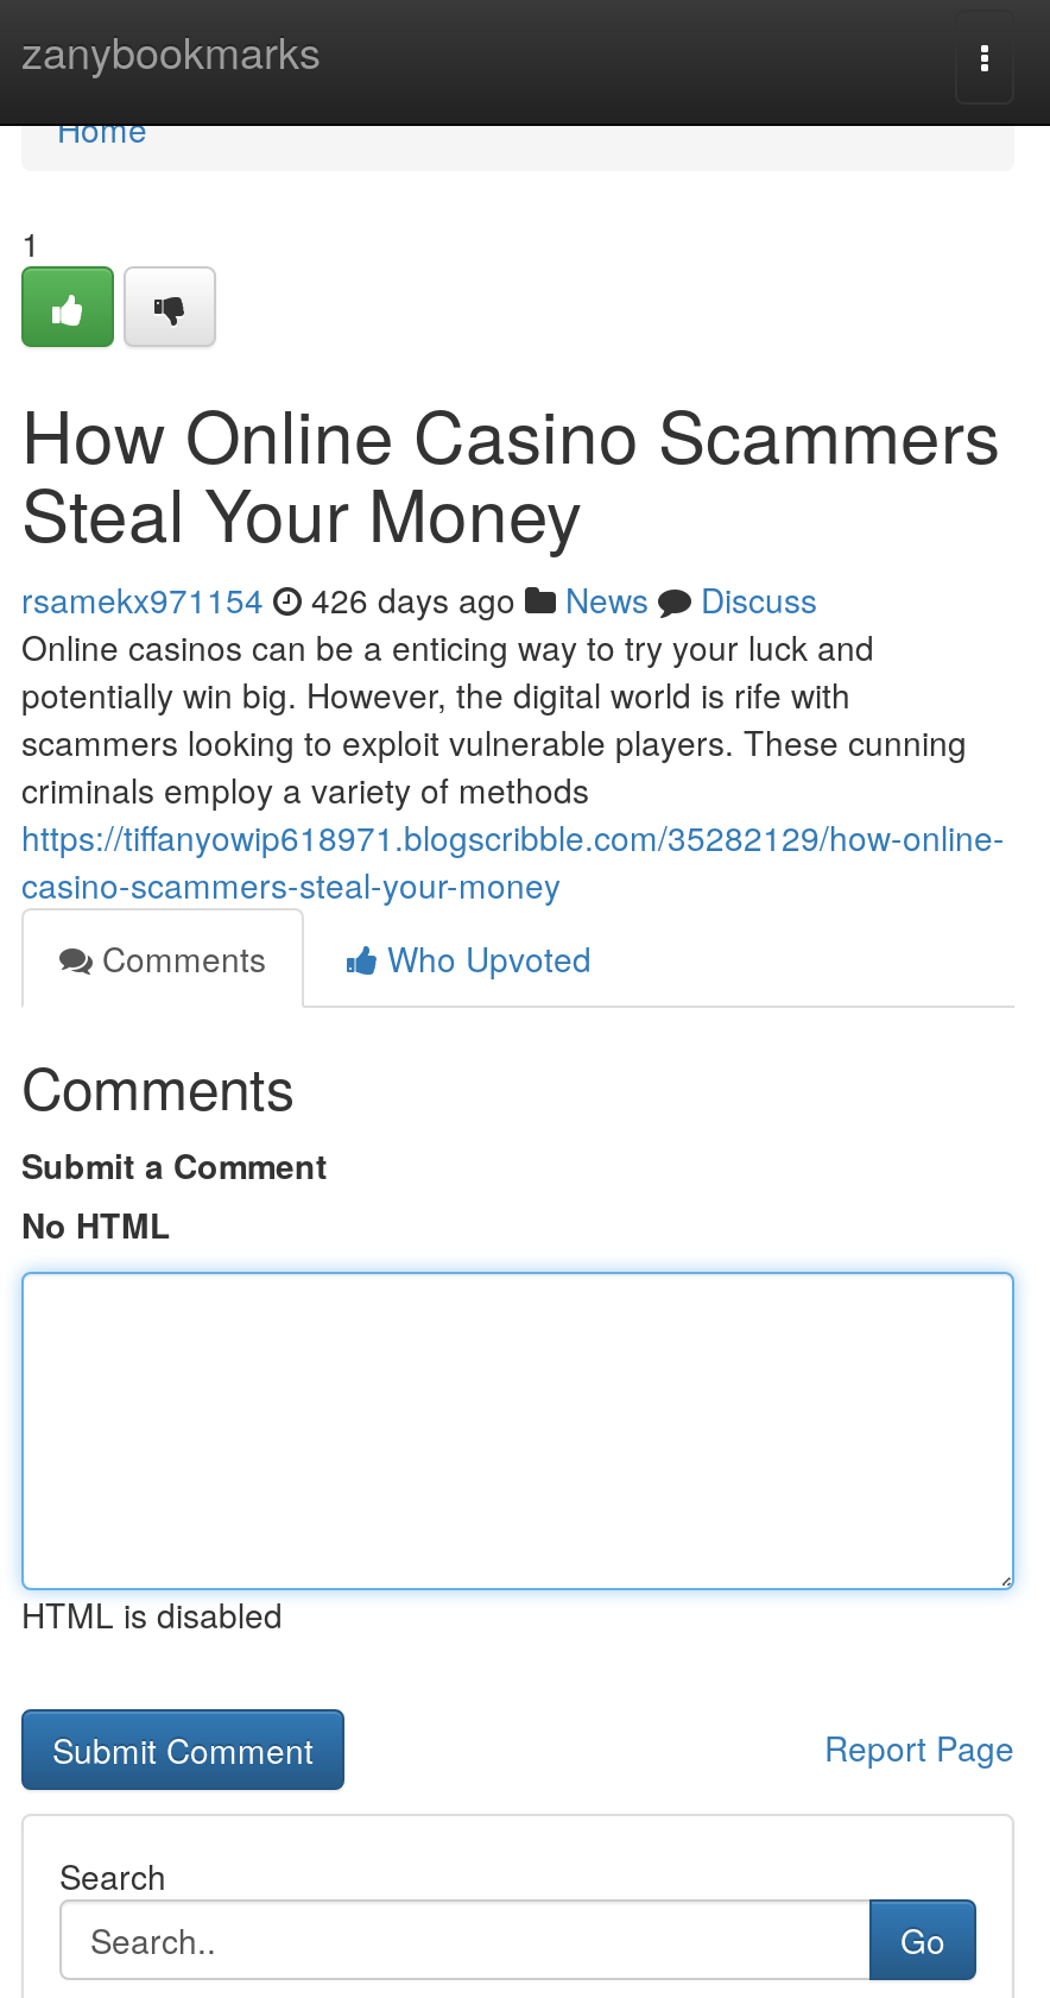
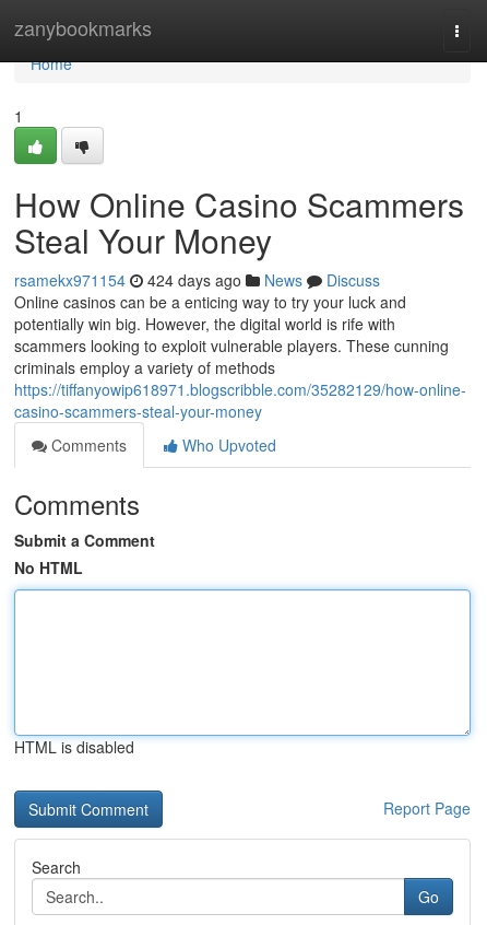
[21,575,817,623] rsamekx971154 426 days ago News Discuss -> [14,269,380,291] rsamekx971154 424 days ago News Discuss

